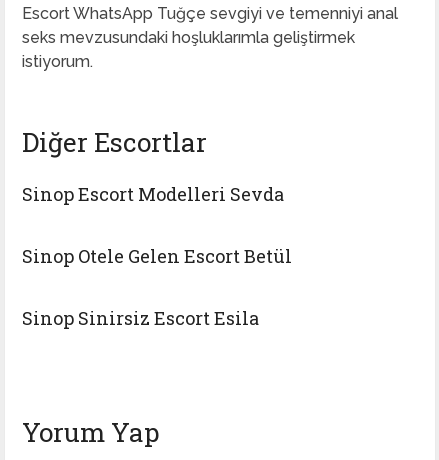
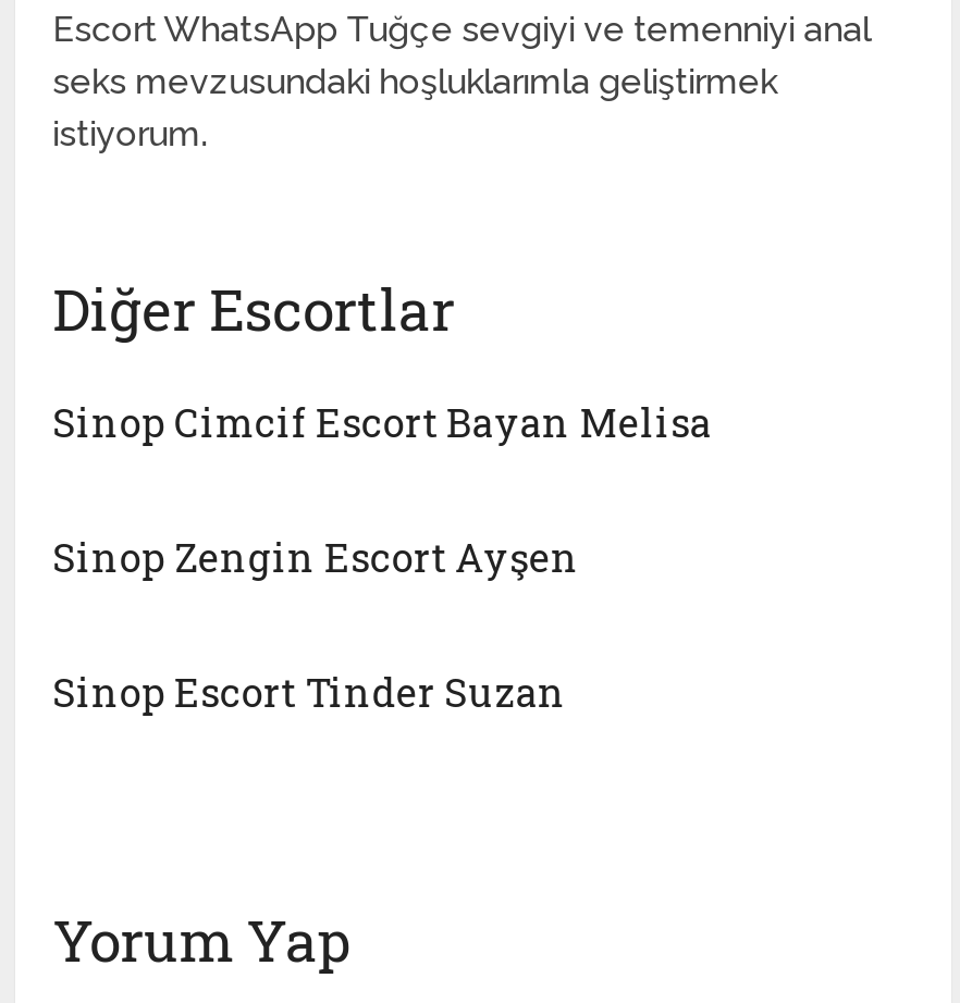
[22,182,284,206] Sinop Escort Modelleri Sevda -> [52,396,712,449] Sinop Cimcif Escort Bayan Melisa
[22,244,292,268] Sinop Otele Gelen Escort Betül -> [52,531,579,584] Sinop Zengin Escort Ayşen
[22,306,259,330] Sinop Sinirsiz Escort Esila -> [52,666,566,718] Sinop Escort Tinder Suzan

